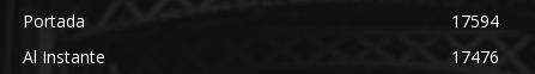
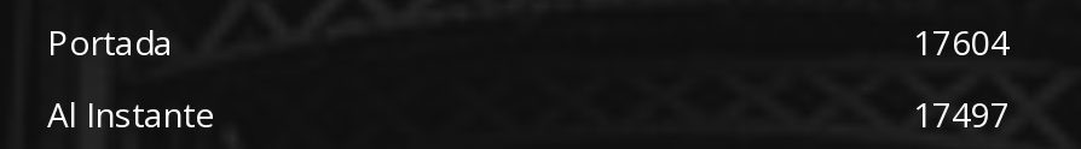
[451,9,499,32] 17594 -> [913,18,1010,64] 17604
[451,45,499,67] 17476 -> [913,90,1010,136] 17497

